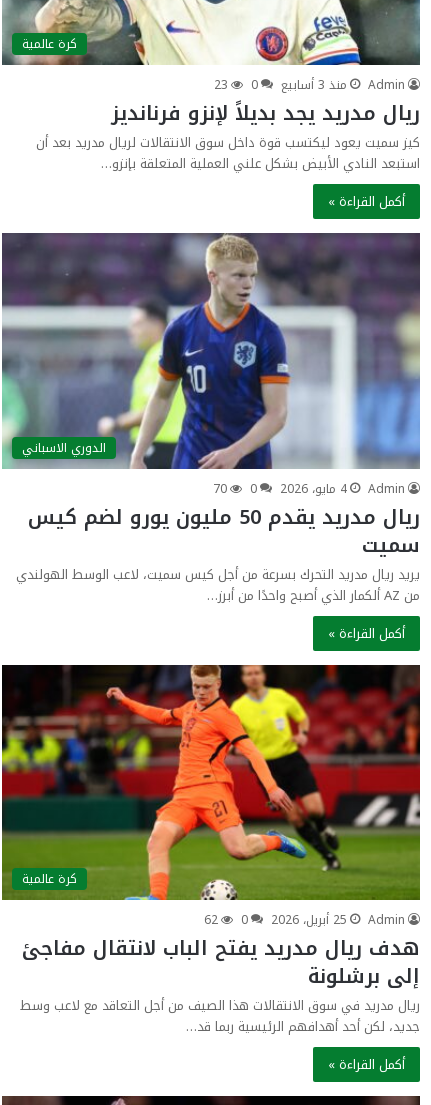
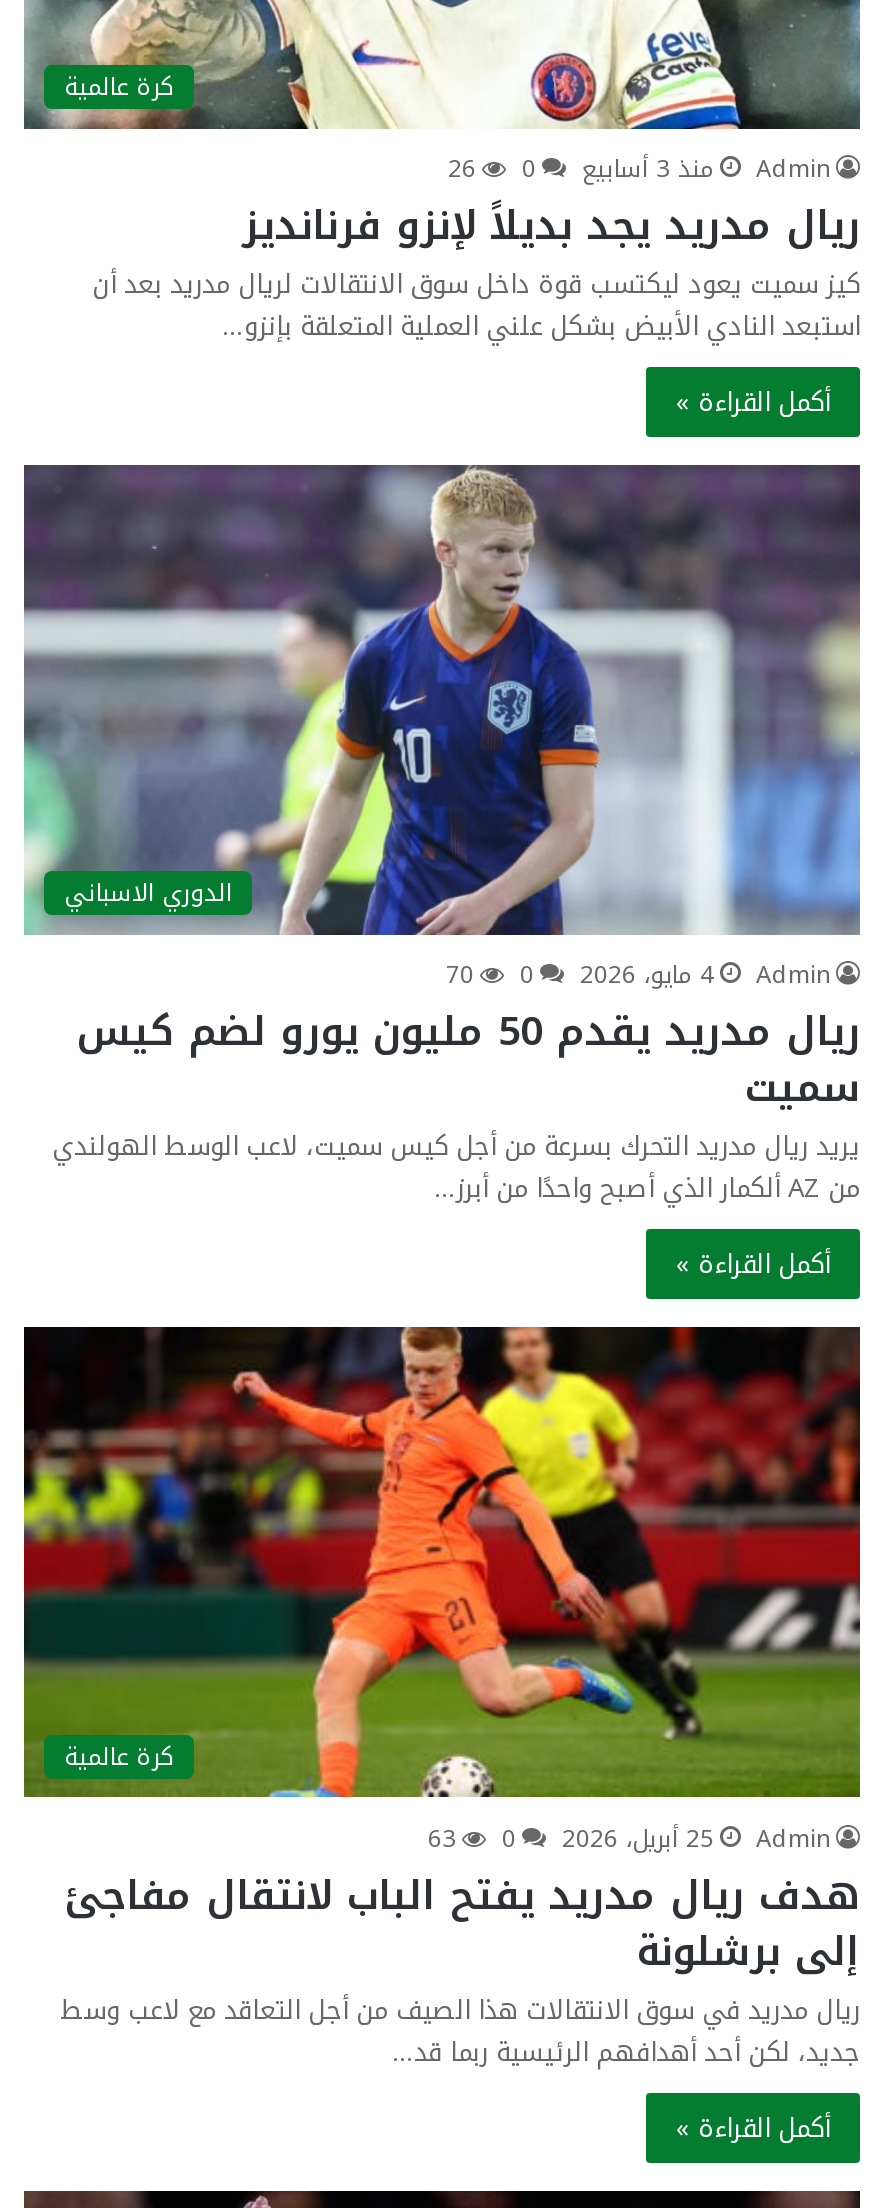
[214,74,258,96] 23 0 -> [448,148,536,192] 26 0
[204,909,248,931] 62 0 -> [428,1818,516,1862] 63 0

